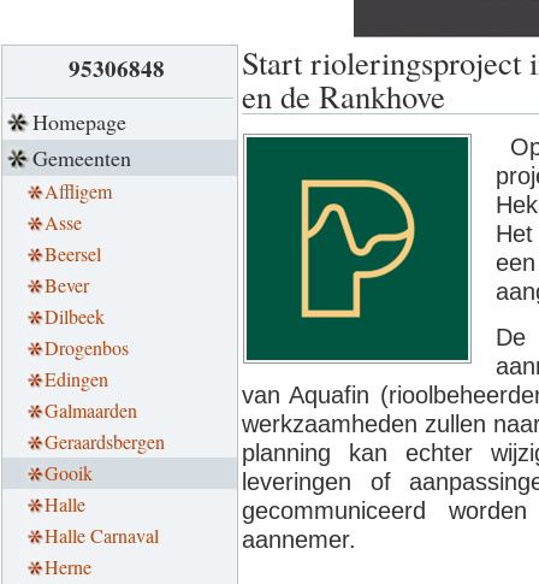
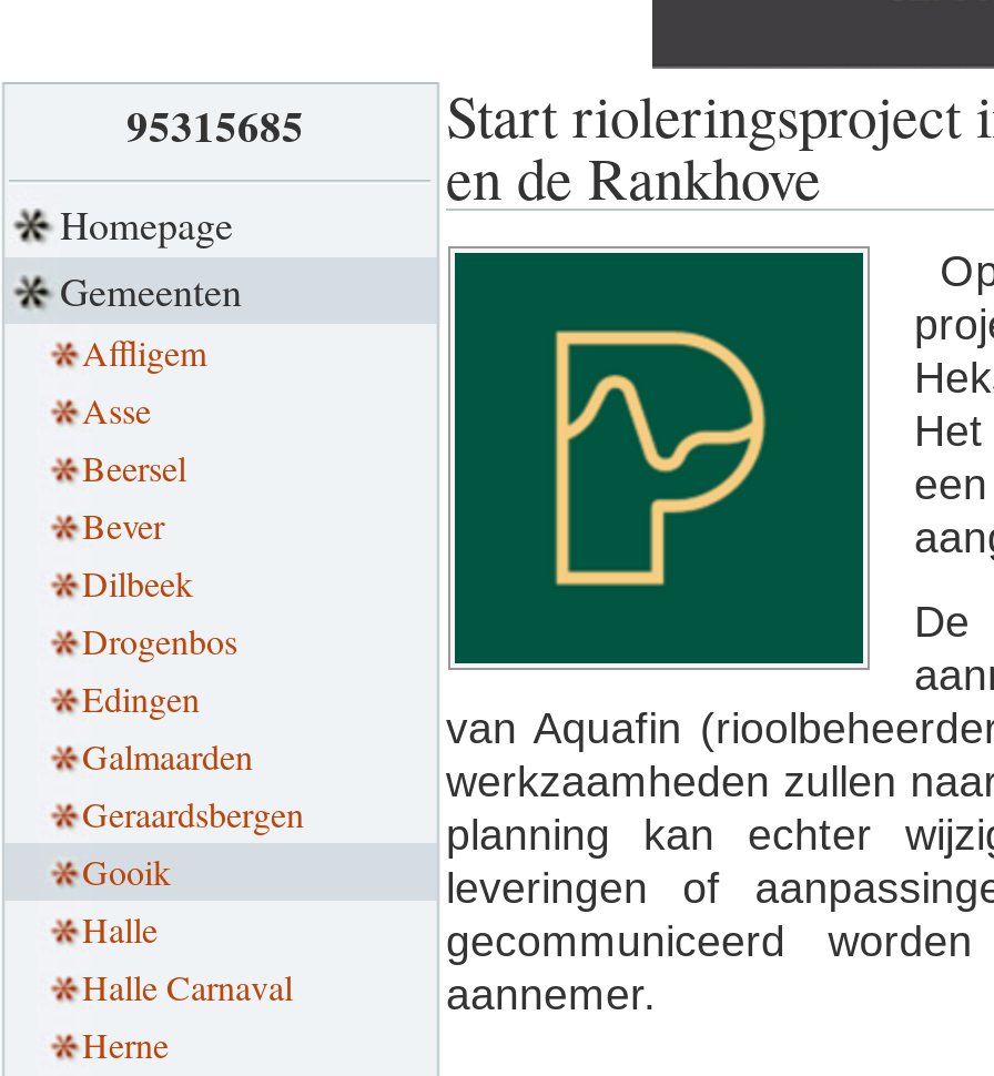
[69,52,165,84] 95306848 -> [126,95,304,155] 95315685

